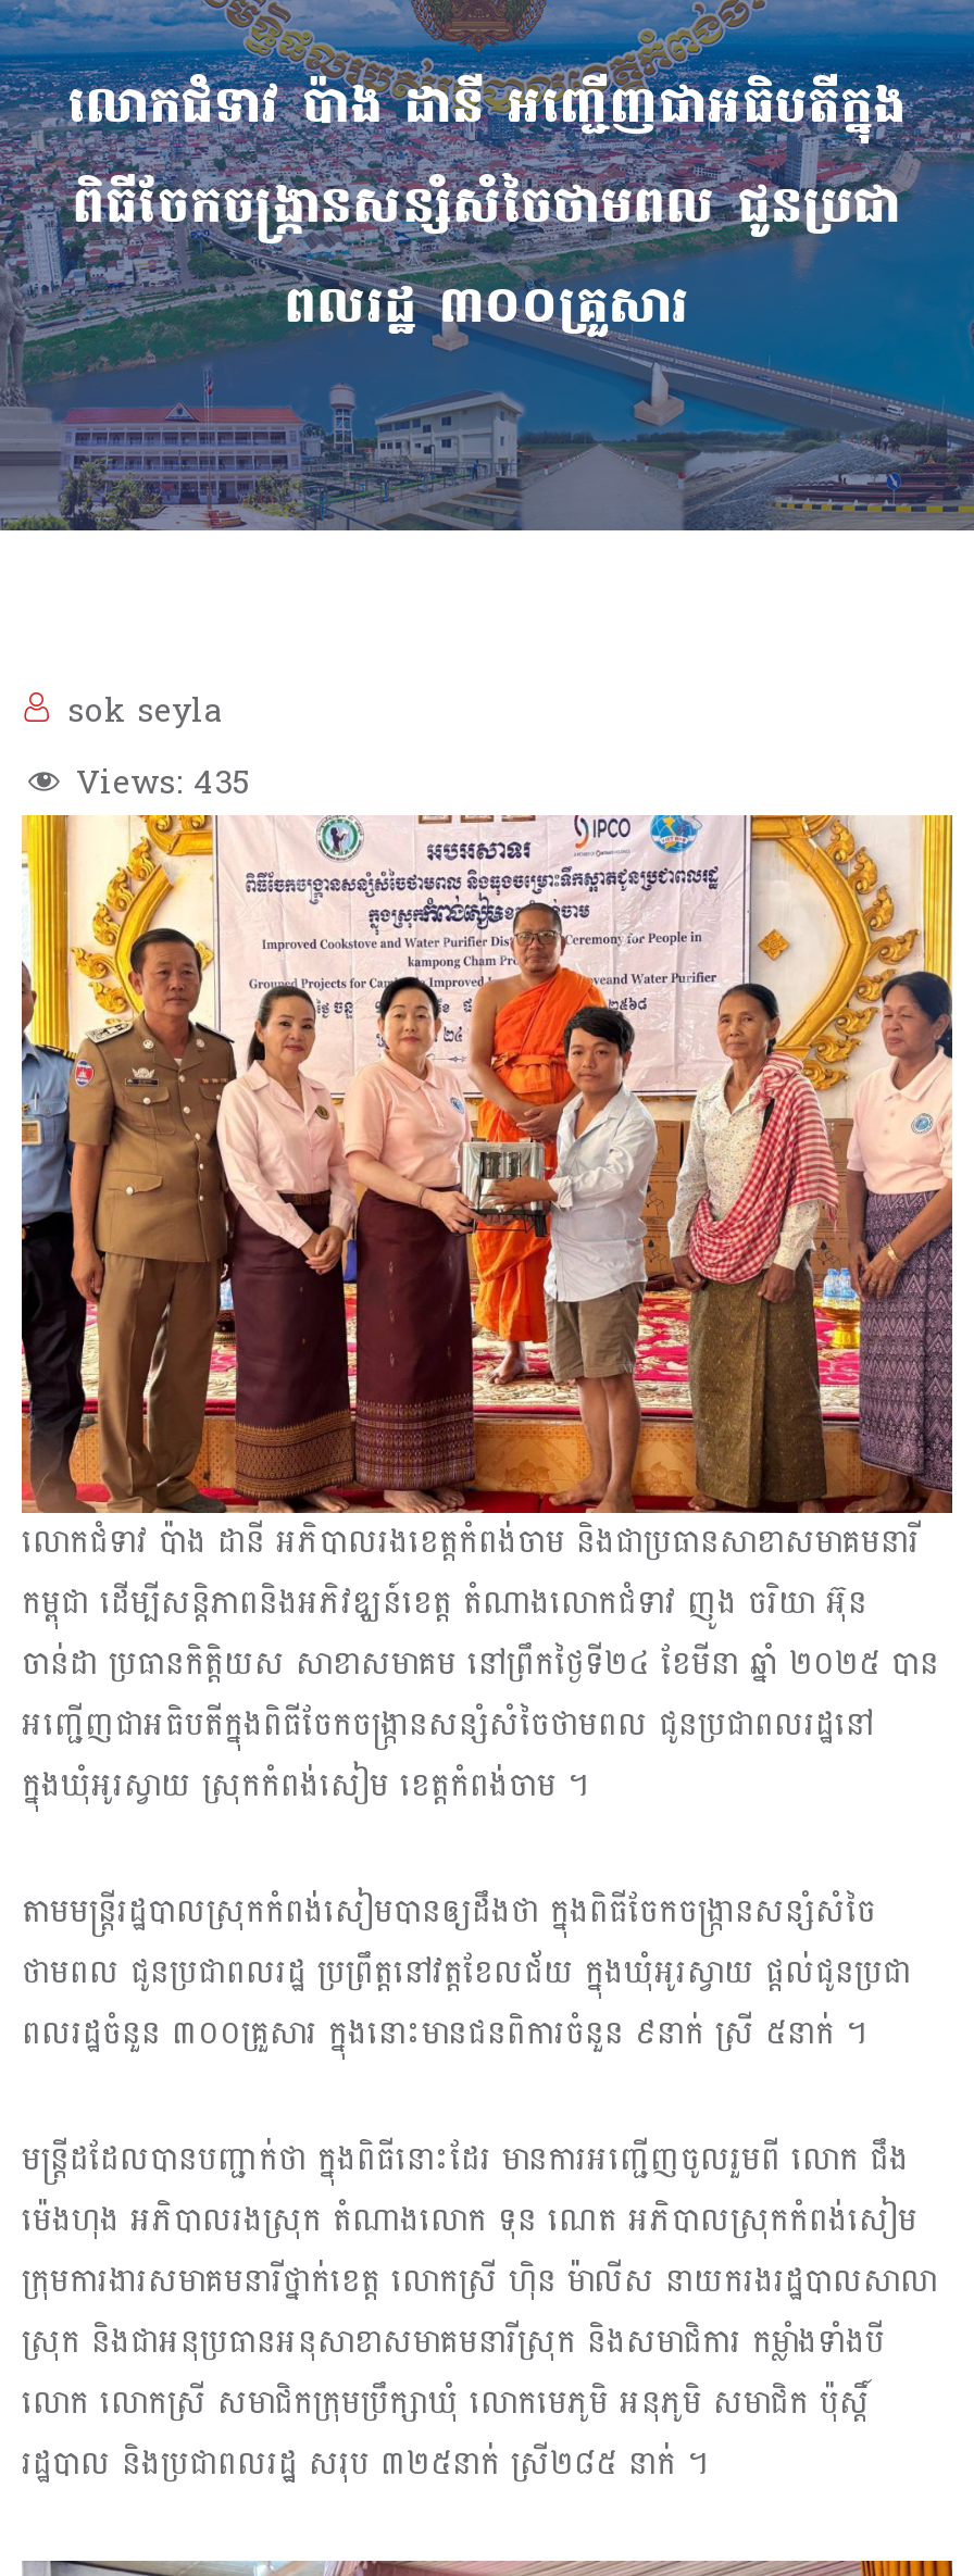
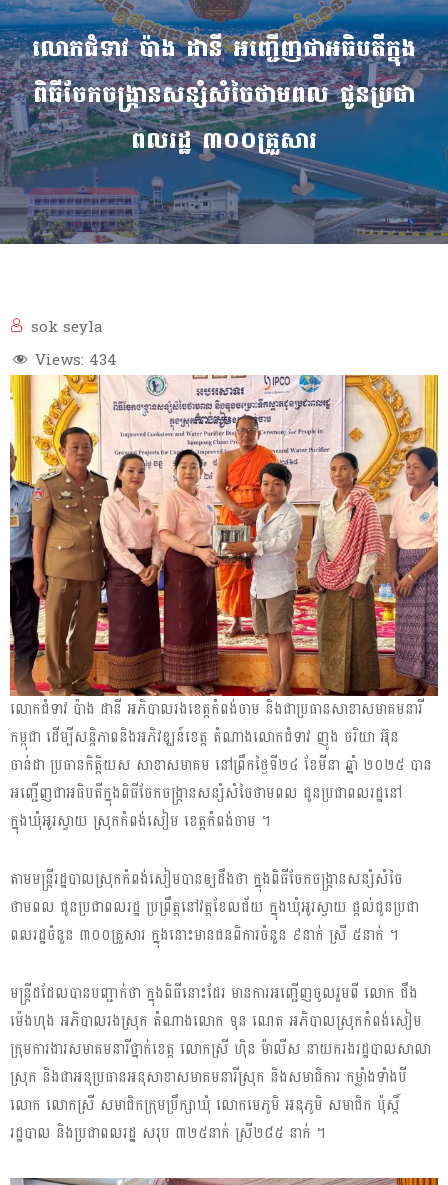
[76,754,250,813] Views: 435 -> [35,347,117,374] Views: 434

